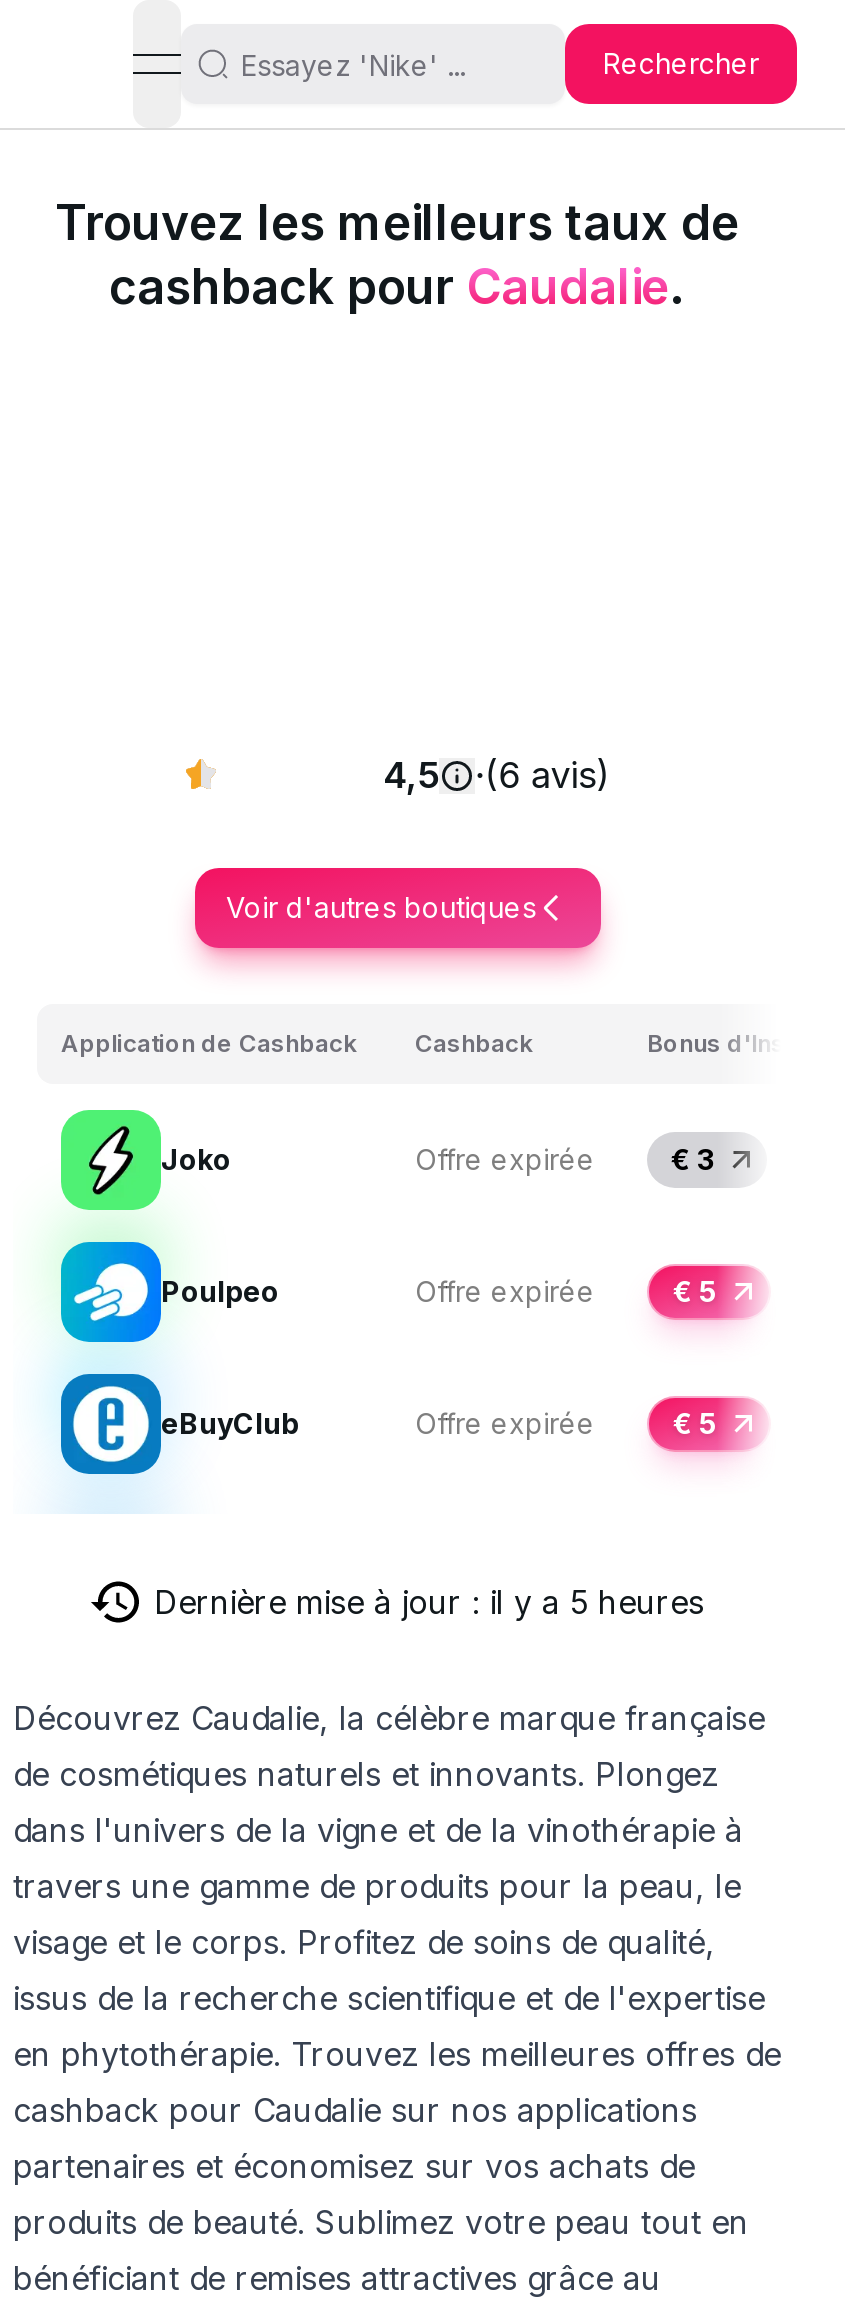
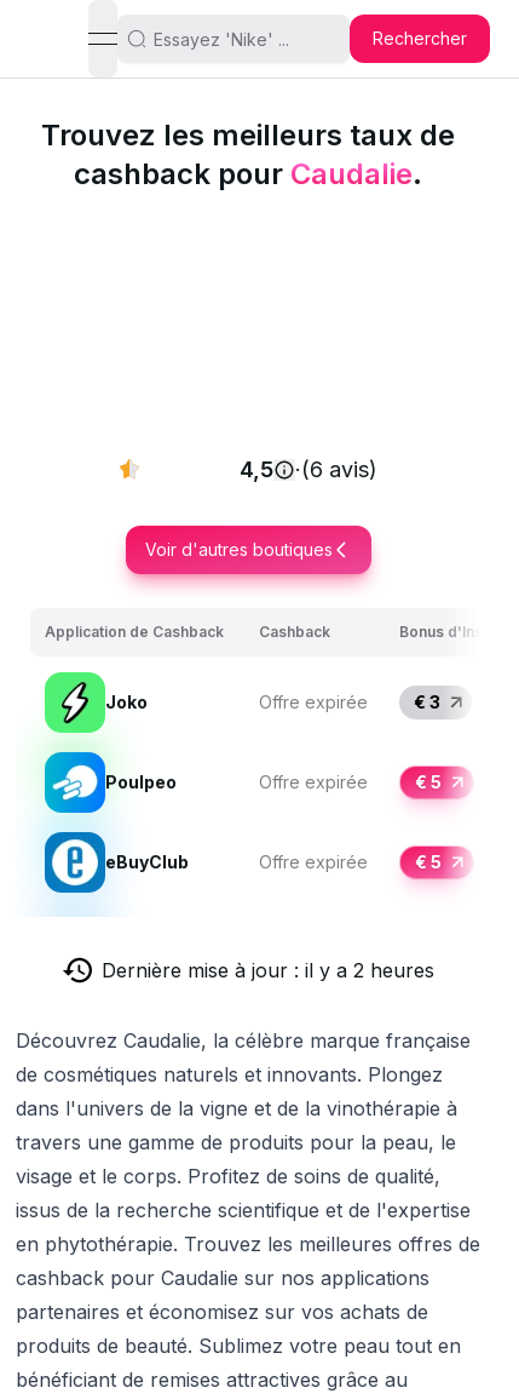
[154,1582,704,1622] Dernière mise à jour : il y a 5 heures -> [101,958,434,982] Dernière mise à jour : il y a 2 heures

